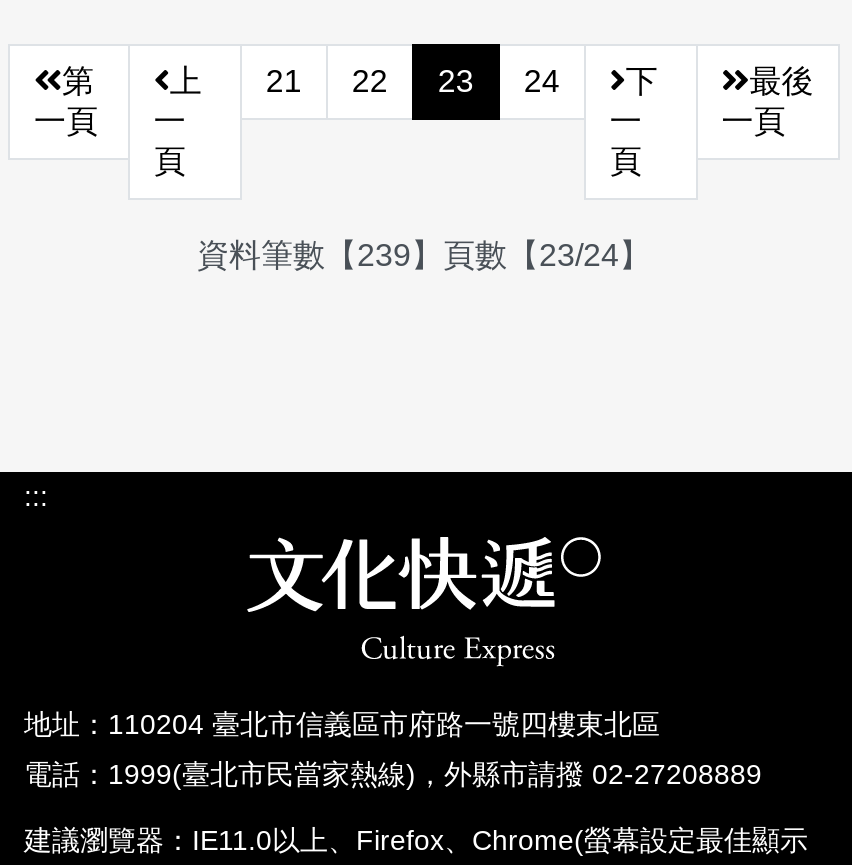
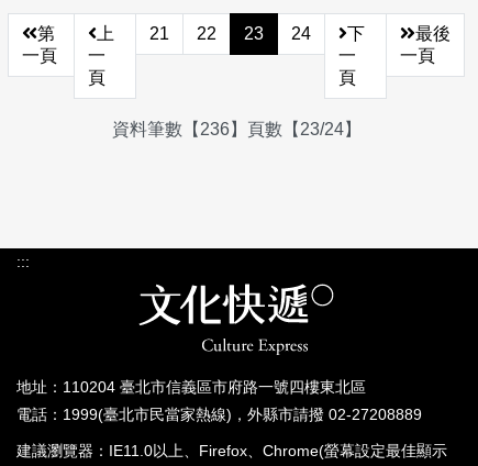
[197,237,651,271] 資料筆數【239】頁數【23/24】 -> [112,120,361,138] 資料筆數【236】頁數【23/24】

